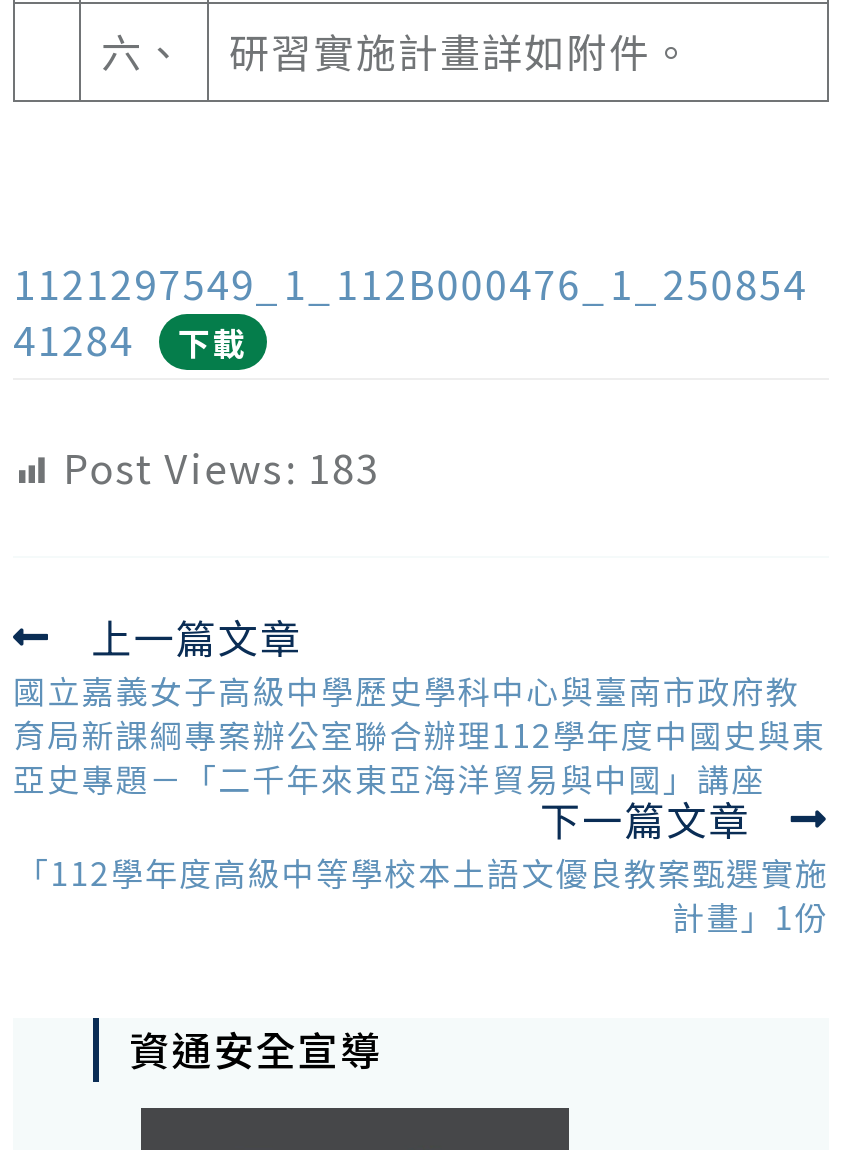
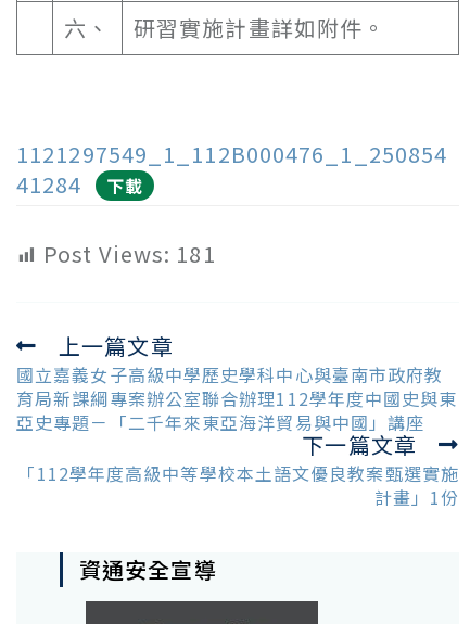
[63,438,380,496] Post Views: 183 -> [44,238,216,269] Post Views: 181

